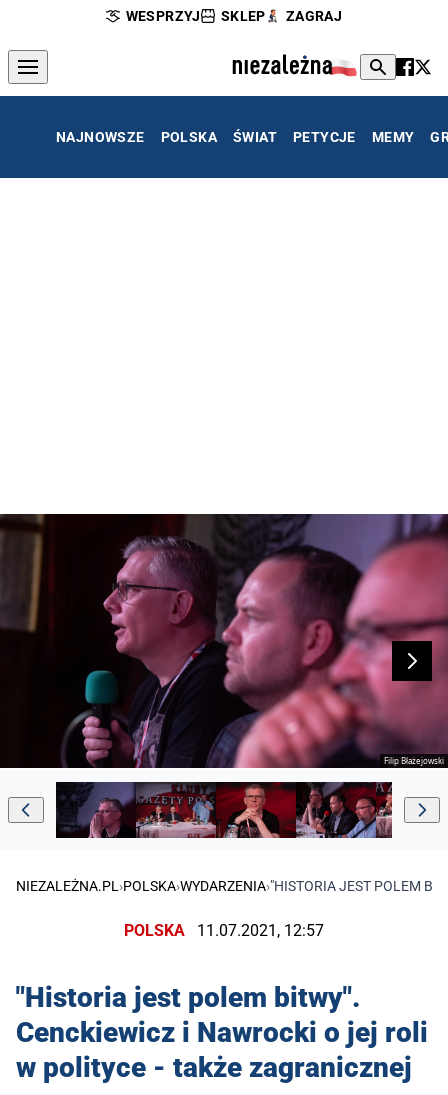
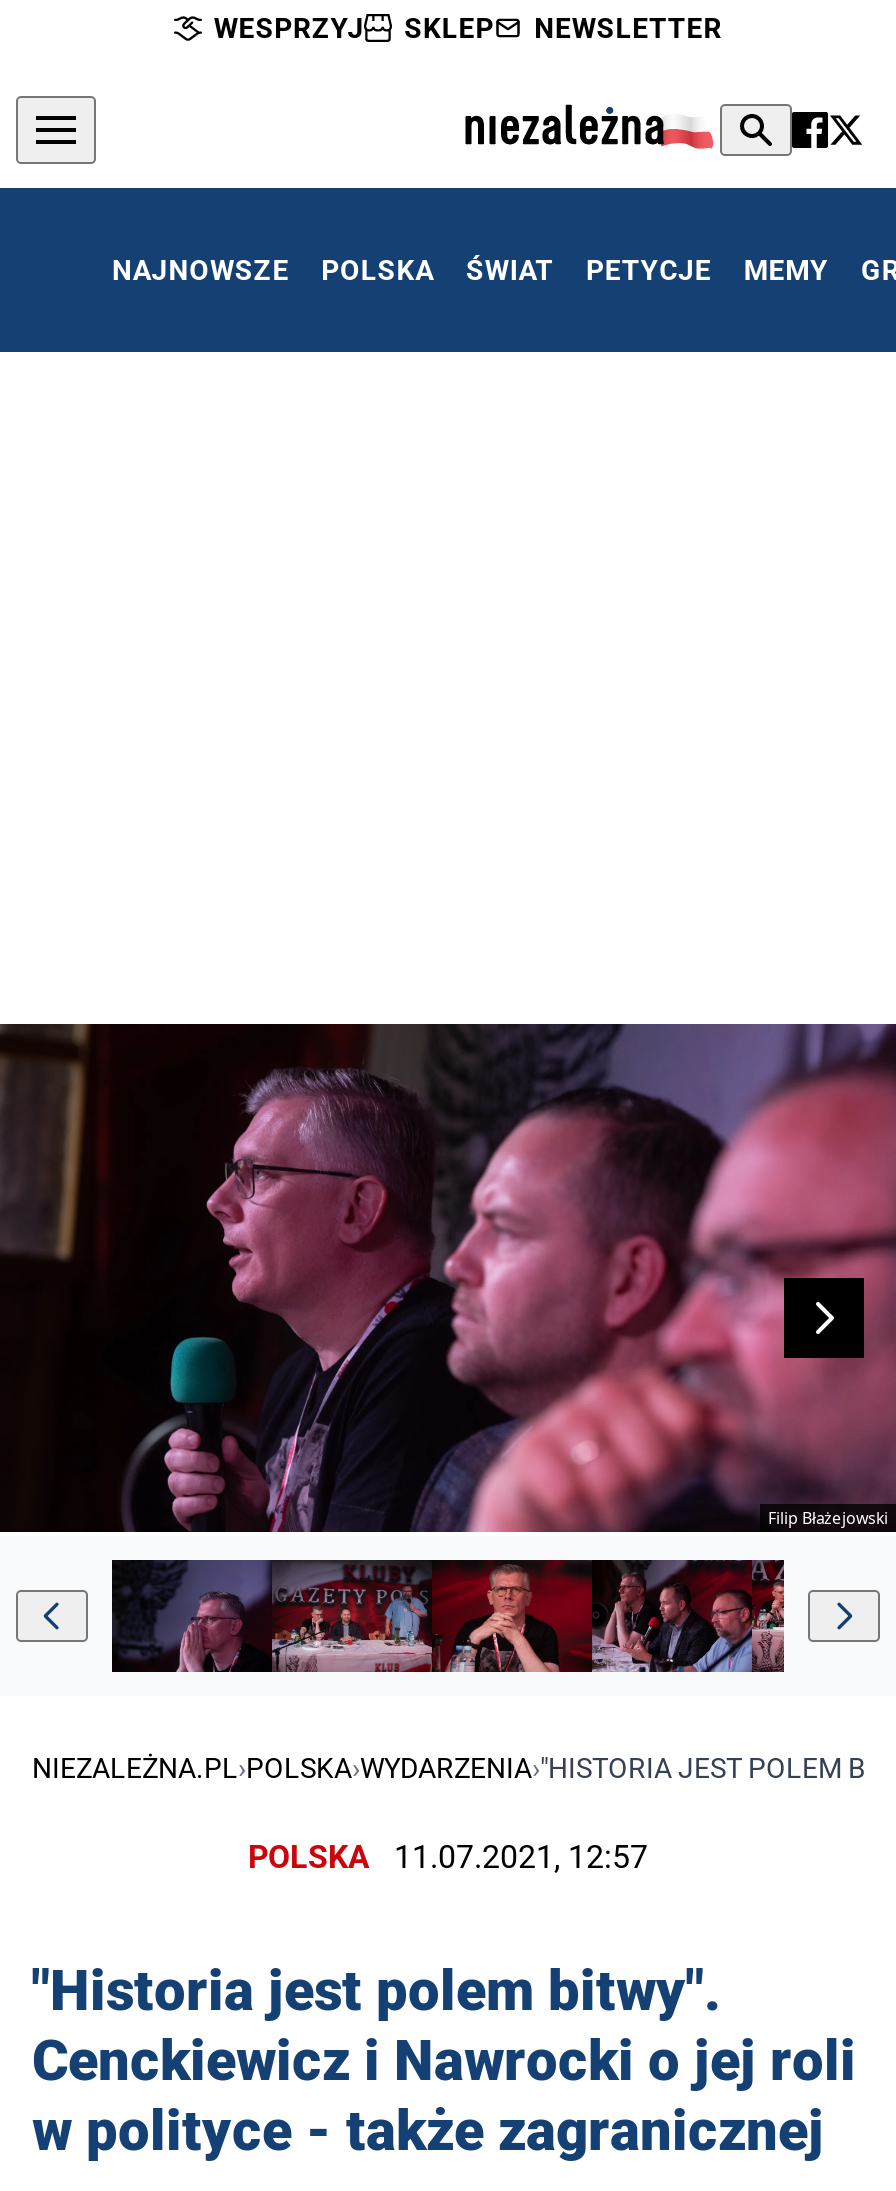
[286,8,342,24] ZAGRAJ -> [534,12,722,44] NEWSLETTER

